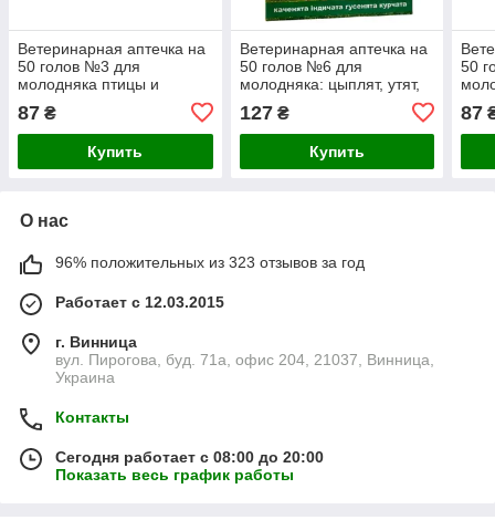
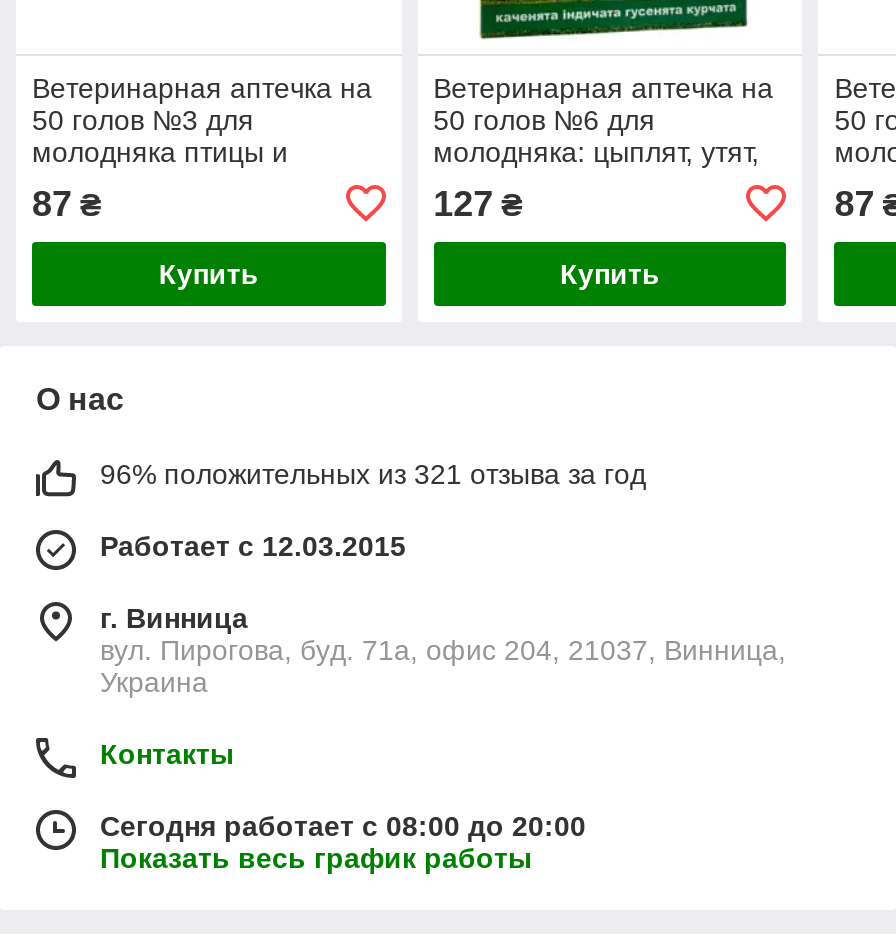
[55,253,365,271] 96% положительных из 323 отзывов за год -> [100,458,646,490] 96% положительных из 321 отзыва за год

